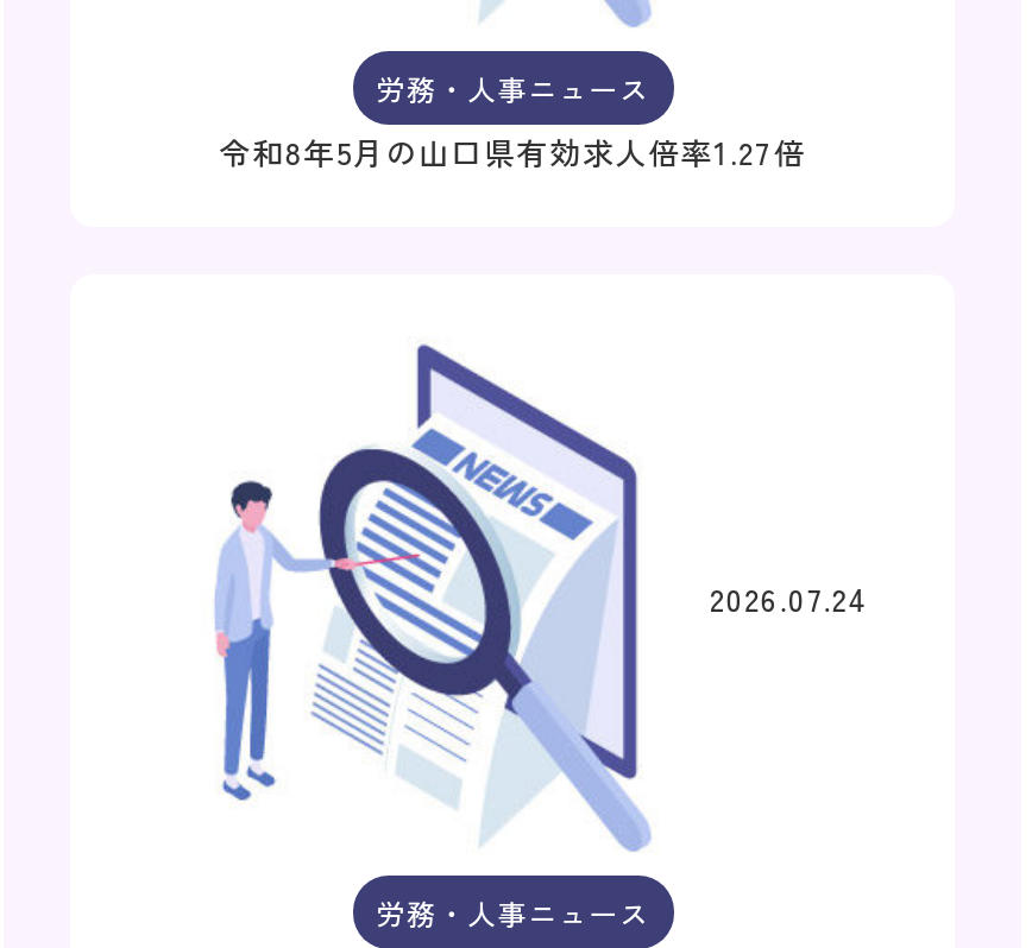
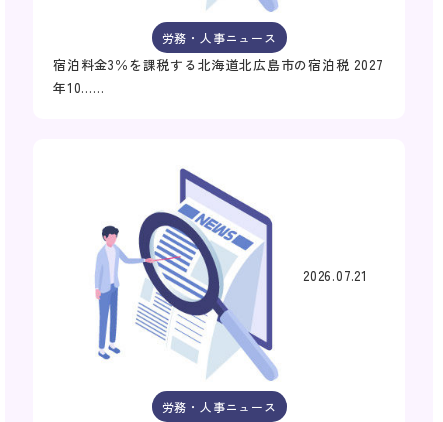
[219,130,806,175] 令和8年5月の山口県有効求人倍率1.27倍 -> [53,55,384,97] 宿泊料金3％を課税する北海道北広島市の宿泊税 2027 | 年10……
[710,576,869,621] 2026.07.24 -> [303,265,368,284] 2026.07.21

